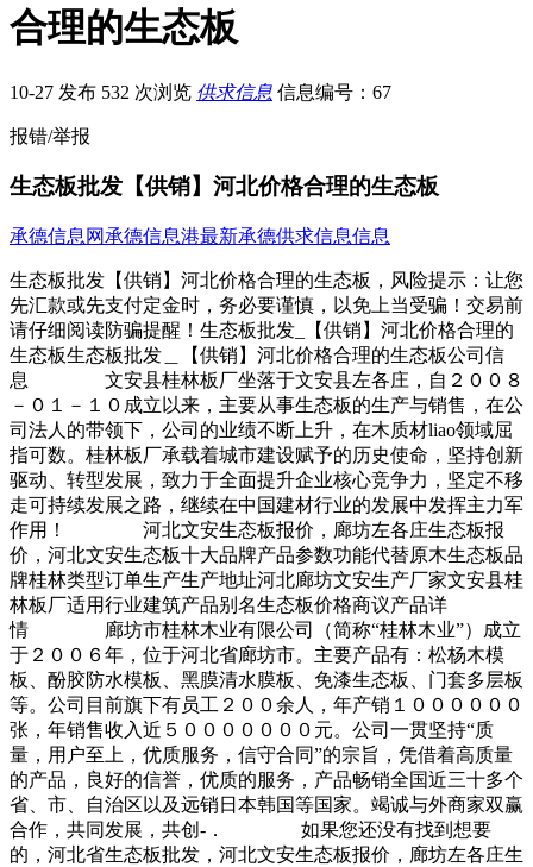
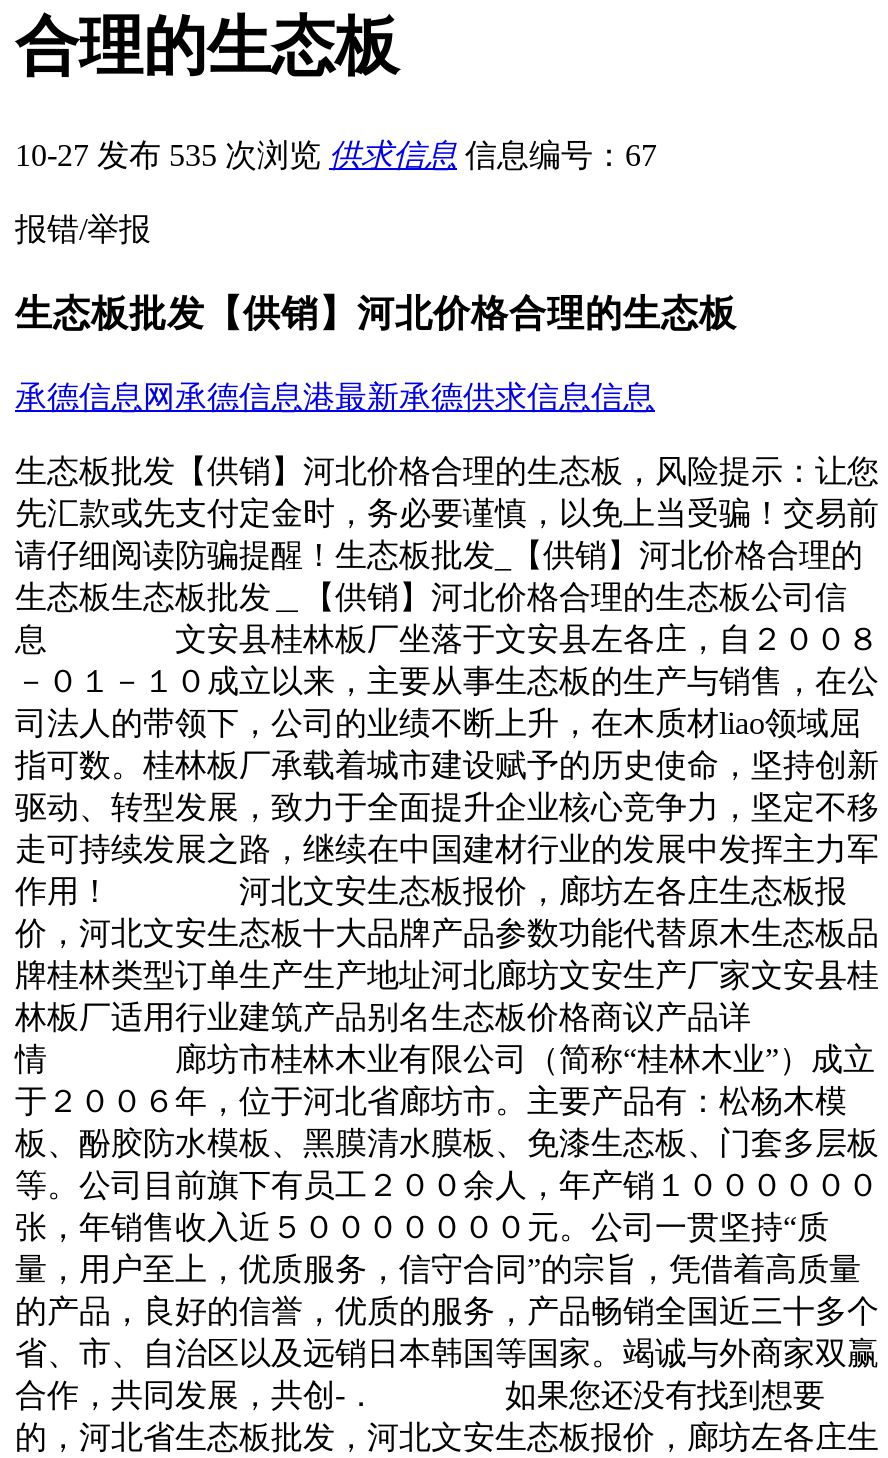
[10,82,391,102] 10-27 发布 532 次浏览 供求信息 信息编号：67 -> [15,137,657,171] 10-27 发布 535 次浏览 供求信息 信息编号：67

